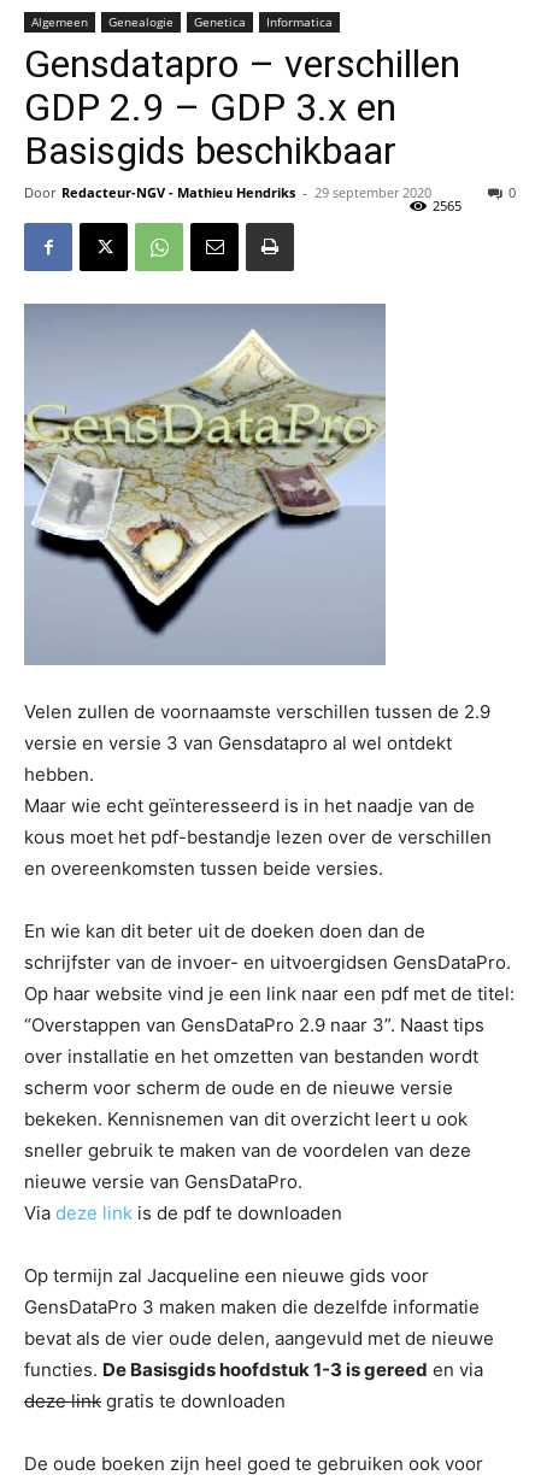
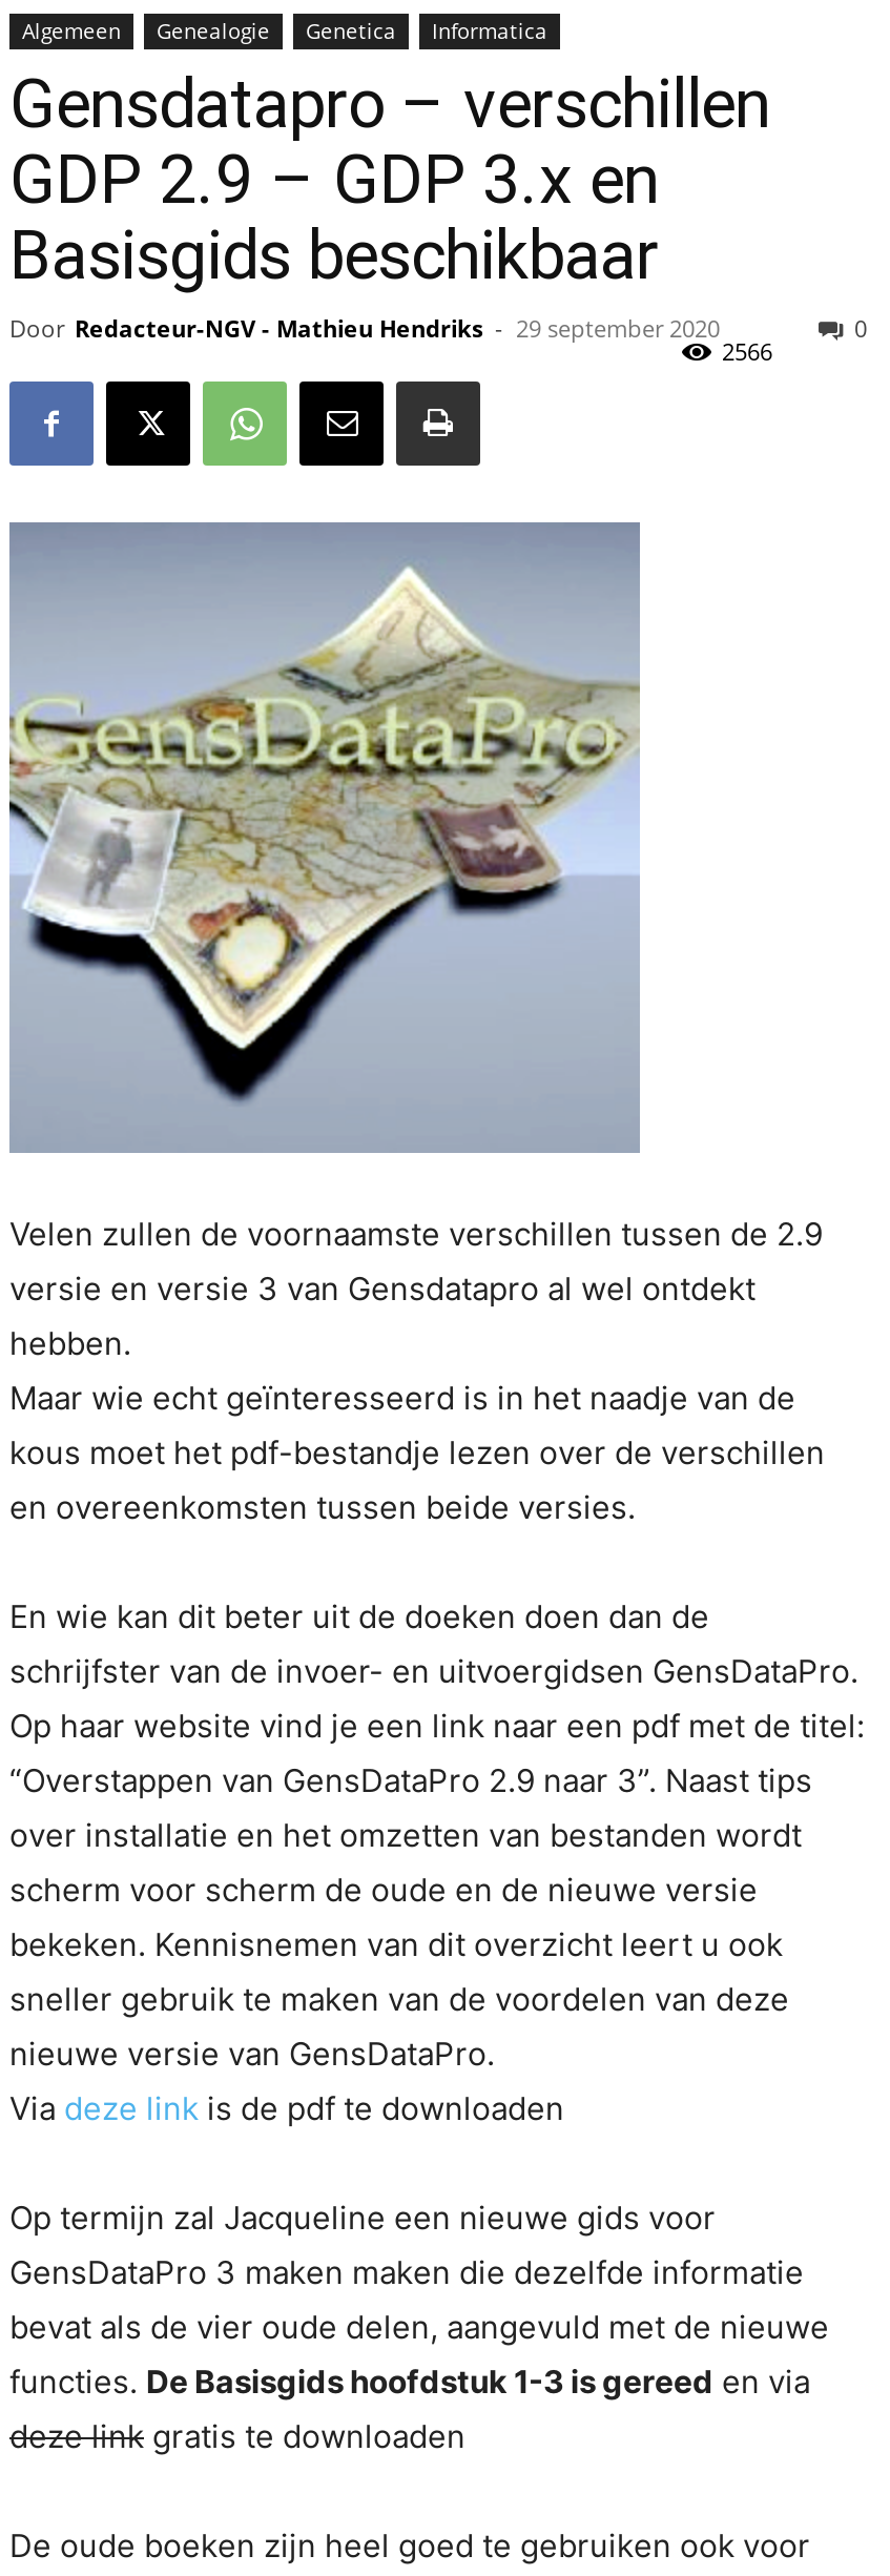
[433,196,461,214] 2565 -> [722,335,772,367] 2566

